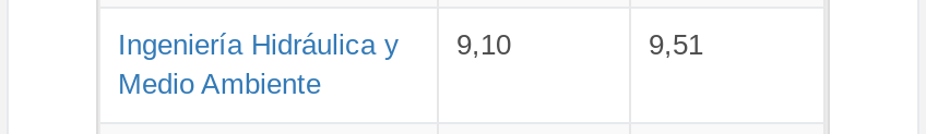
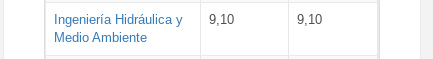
[649,28,703,61] 9,51 -> [297,12,322,27] 9,10

